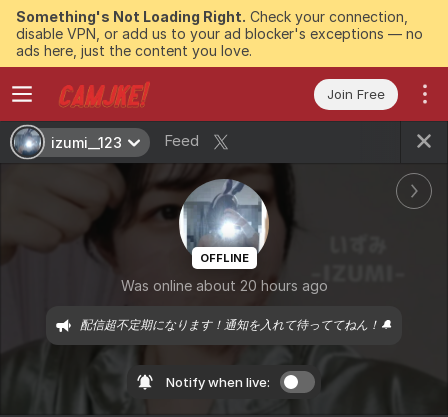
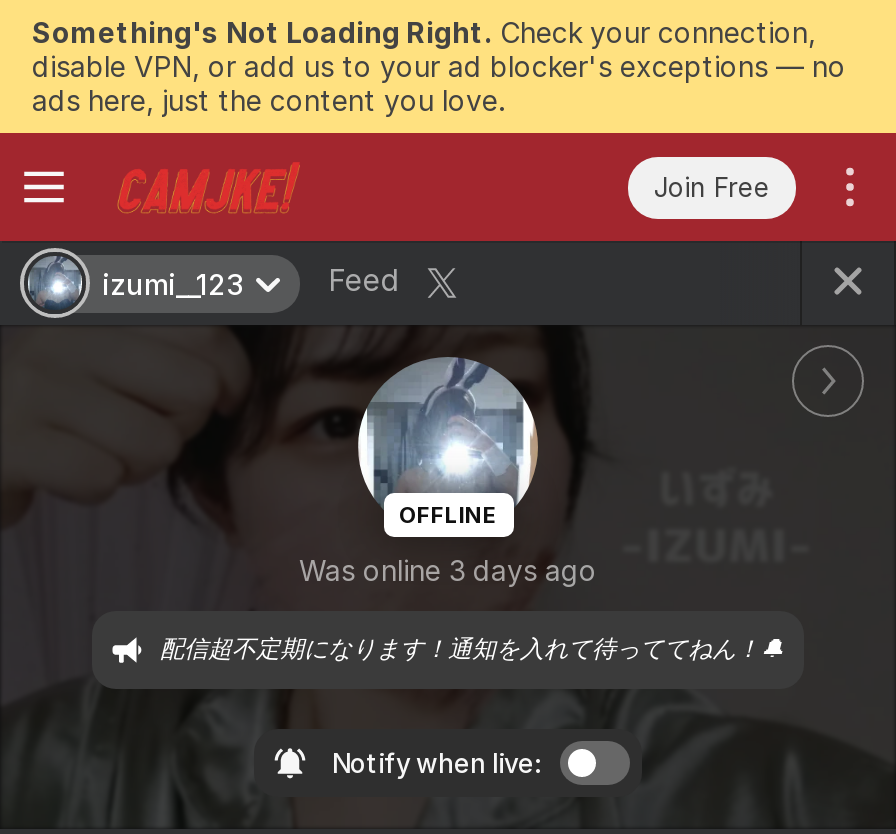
[120,277,327,294] Was online about 20 hours ago -> [299,554,597,588] Was online 3 days ago

